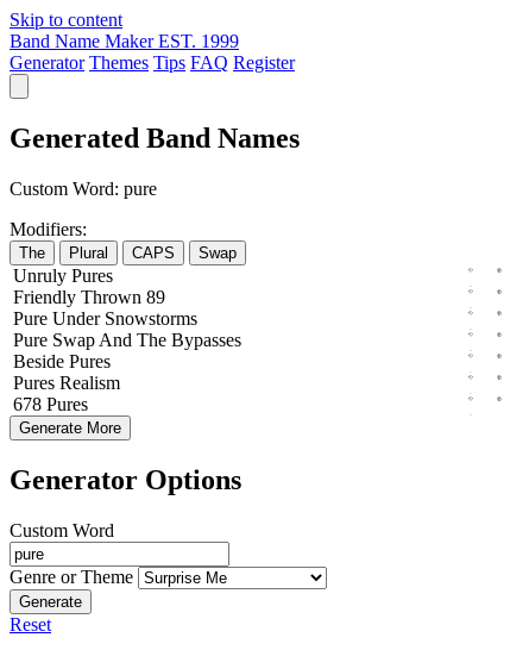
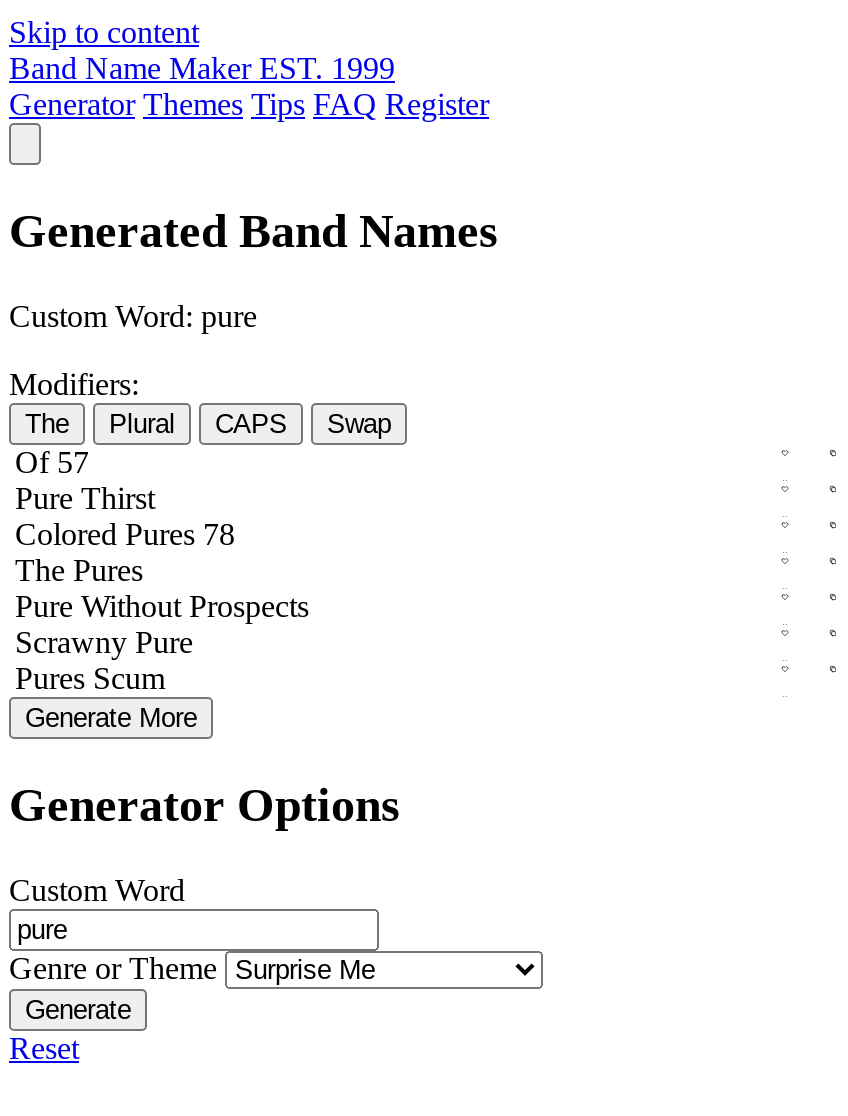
[13,265,241,414] Unruly Pures | Friendly Thrown 89 | Pure Under Snowstorms | Pure Swap And The Bypasses | Beside Pures | Pures Realism | 678 Pures -> [15,445,309,695] Of 57 | Pure Thirst | Colored Pures 78 | The Pures | Pure Without Prospects | Scrawny Pure | Pures Scum

